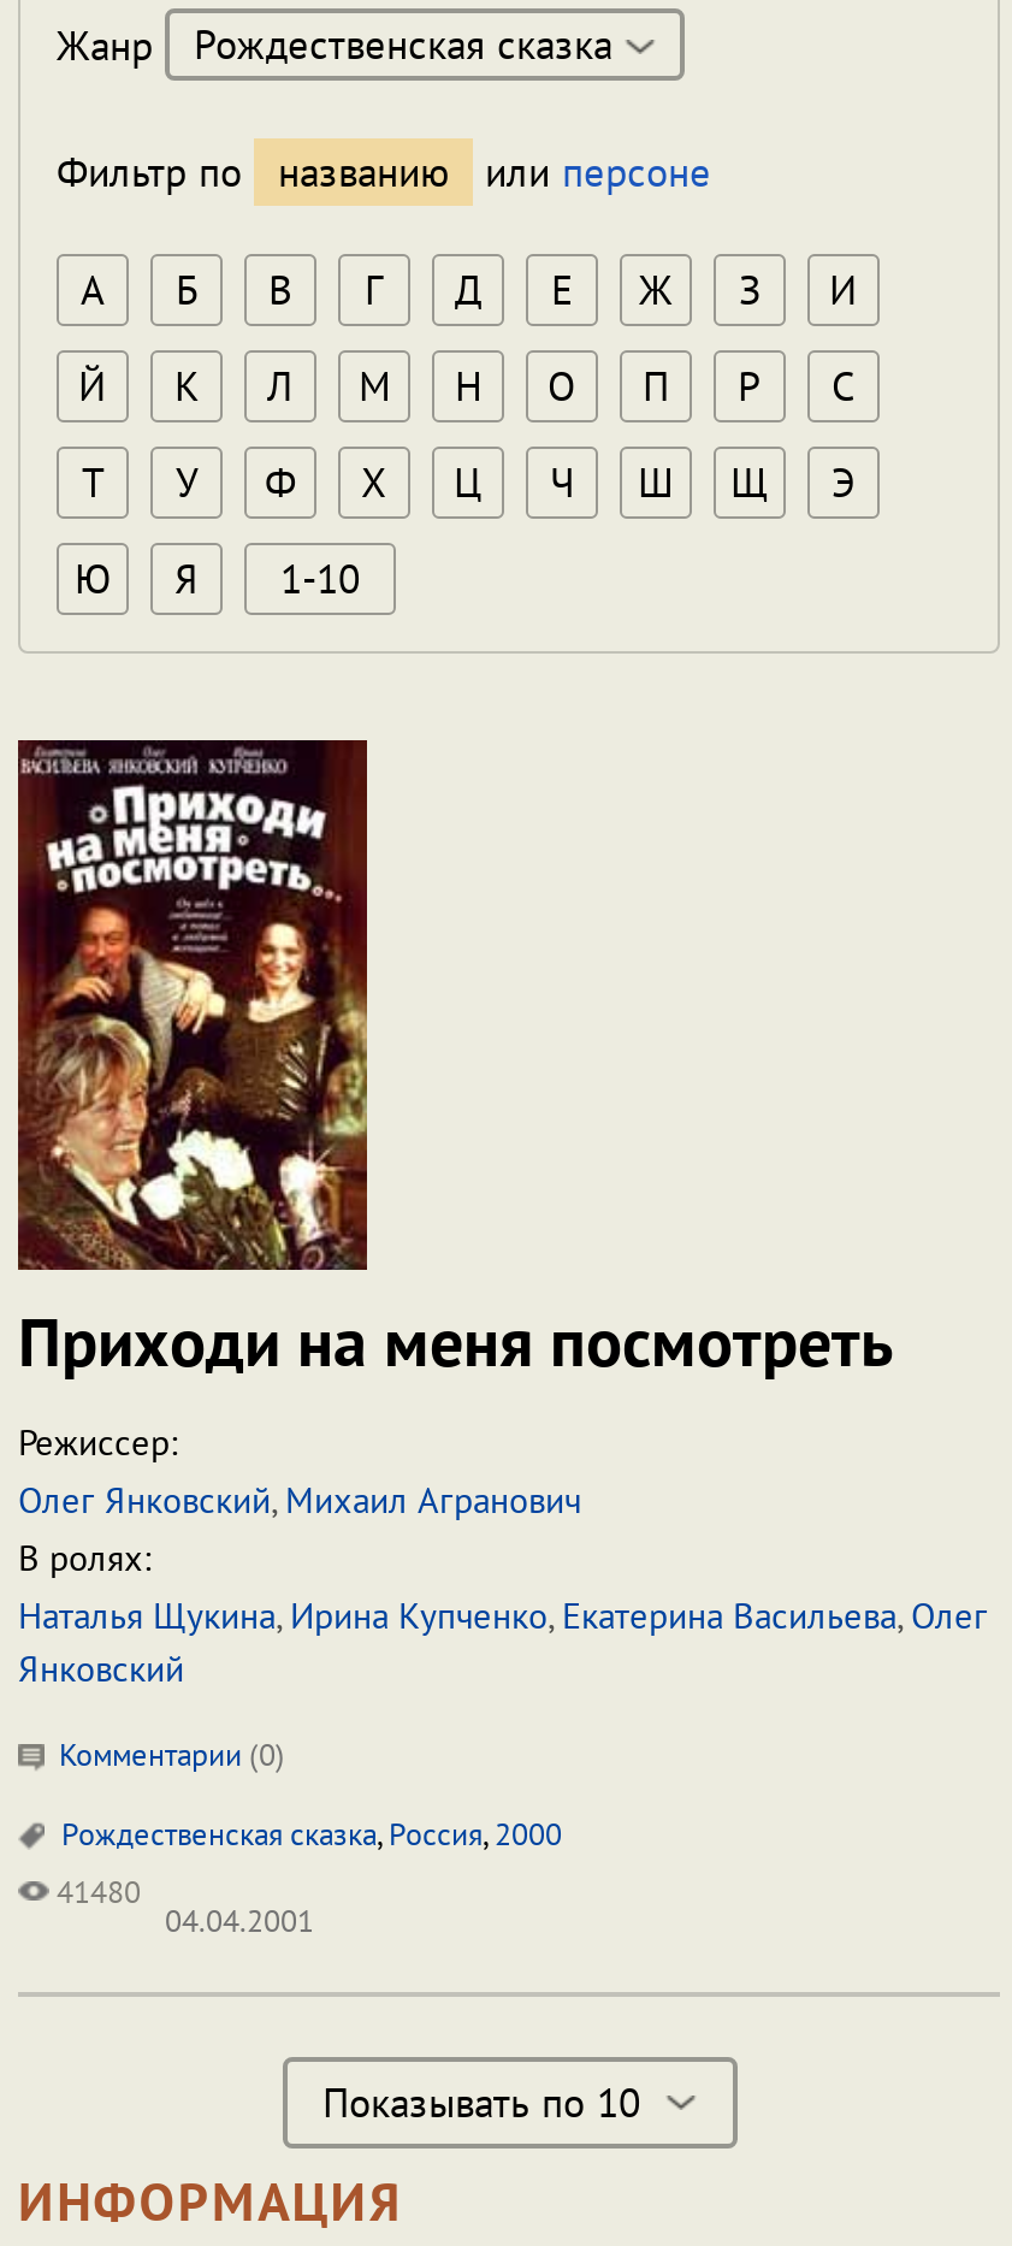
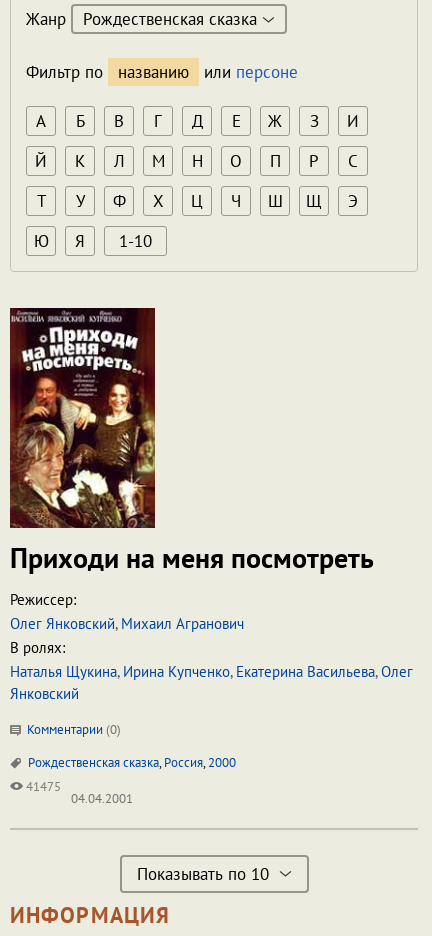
[49,1872,141,1913] 41480 -> [23,778,61,795] 41475

